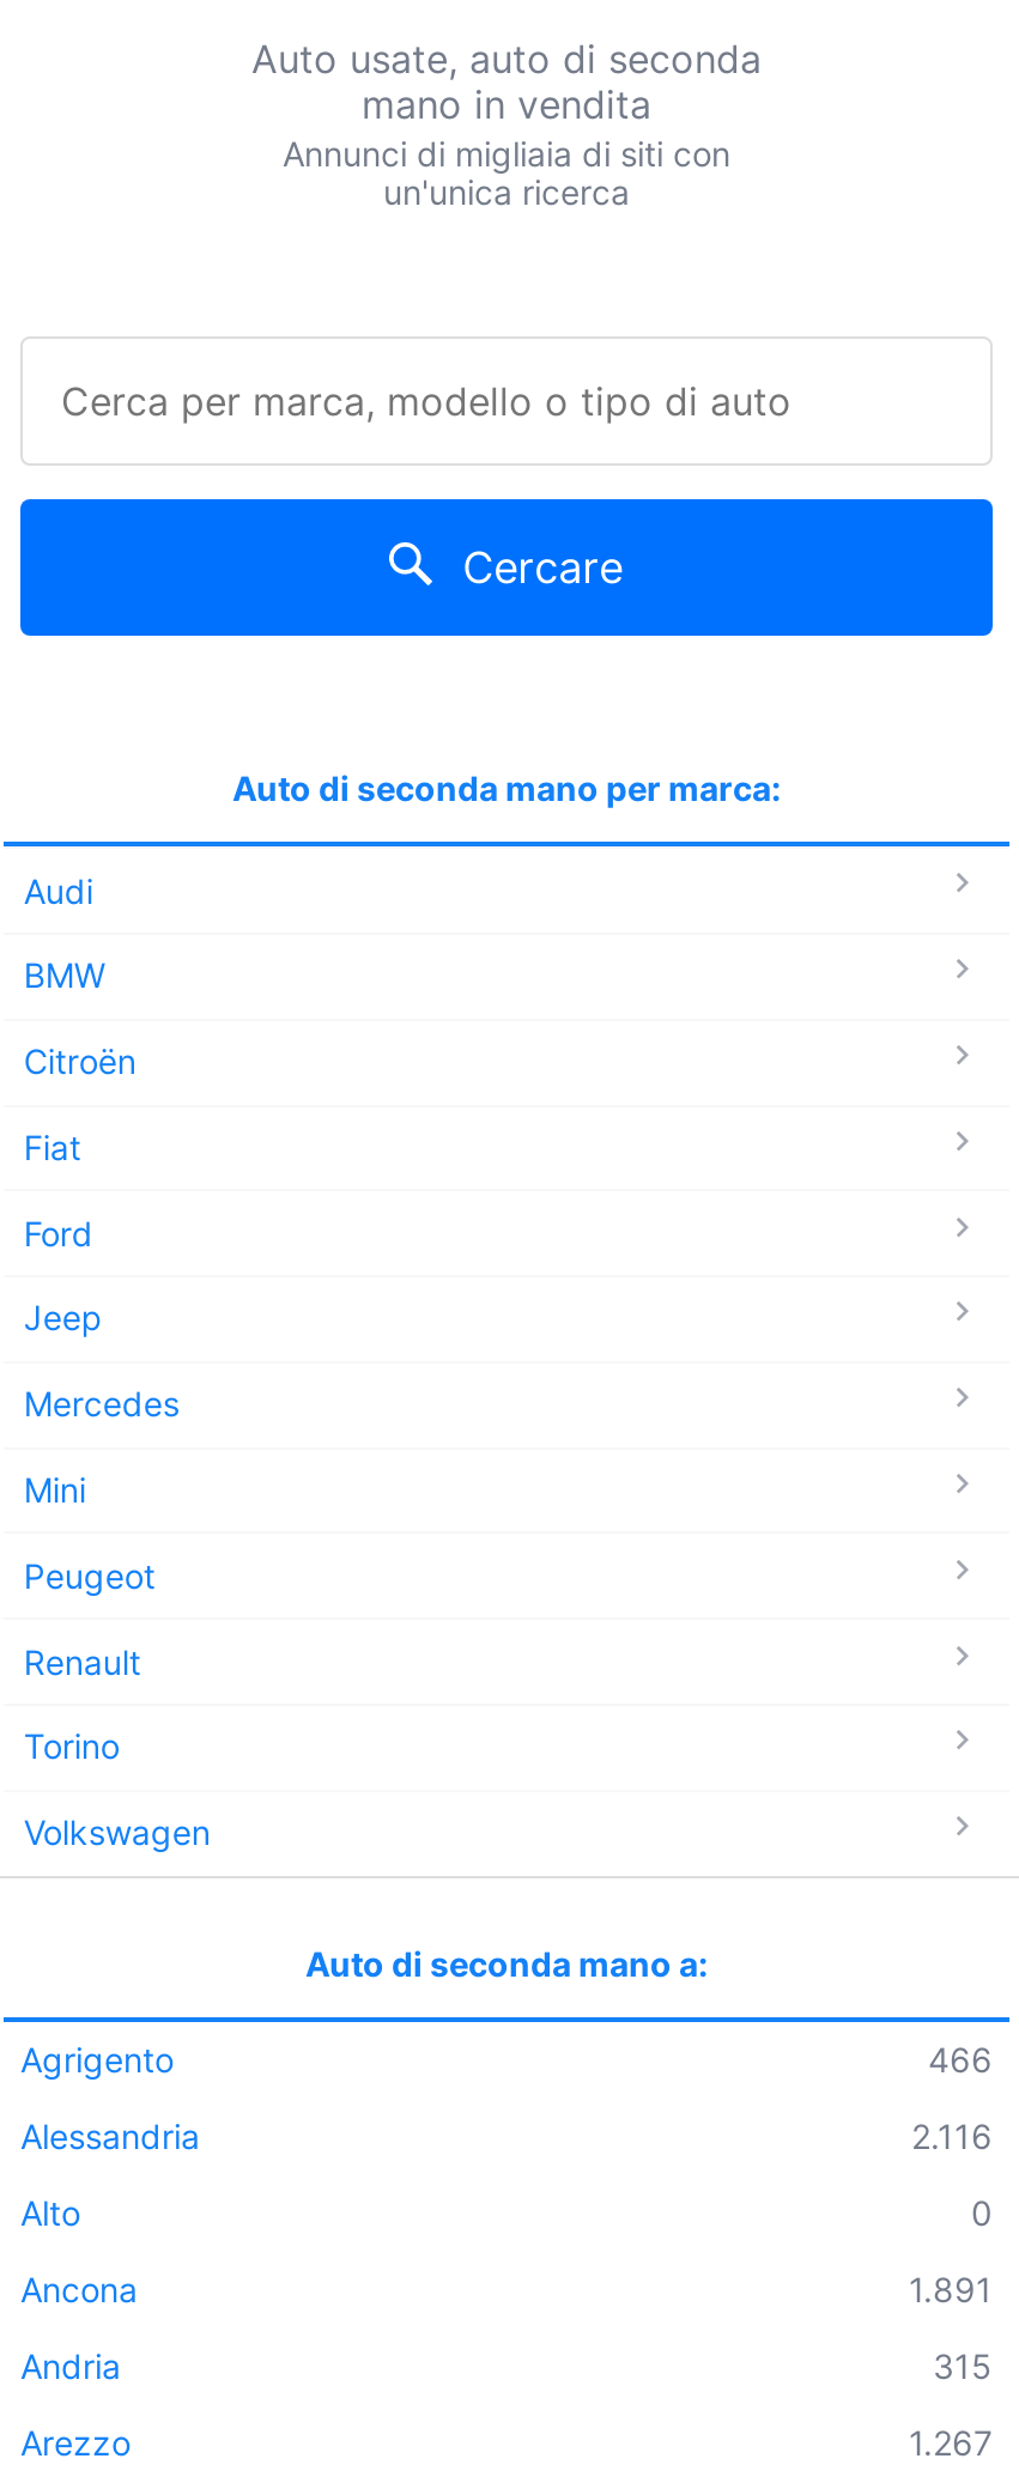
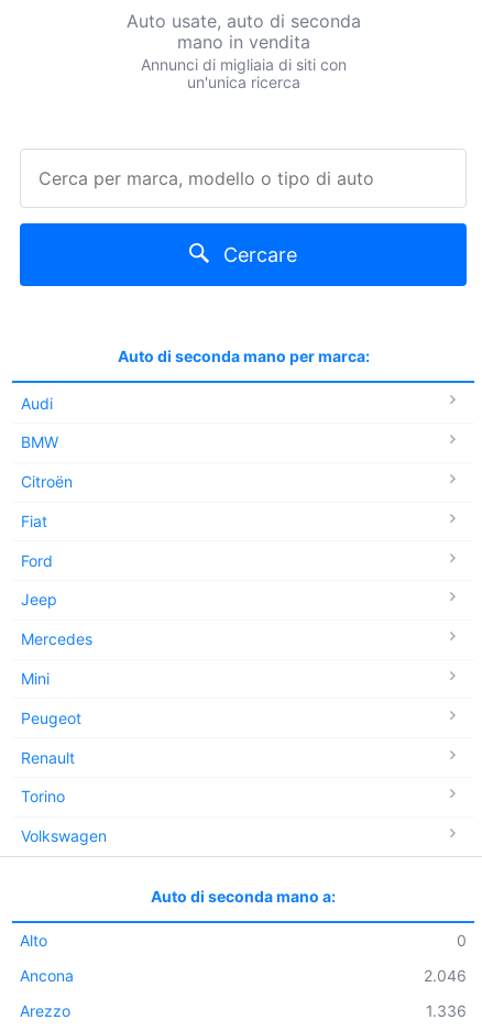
[20,2038,993,2155] Agrigento | 466 | Alessandria | 2.116 -> none
[20,2268,993,2385] 1.891 | Andria | 315 -> [424,966,467,984] 2.046
[909,2421,993,2462] 1.267 -> [426,1001,467,1020] 1.336

